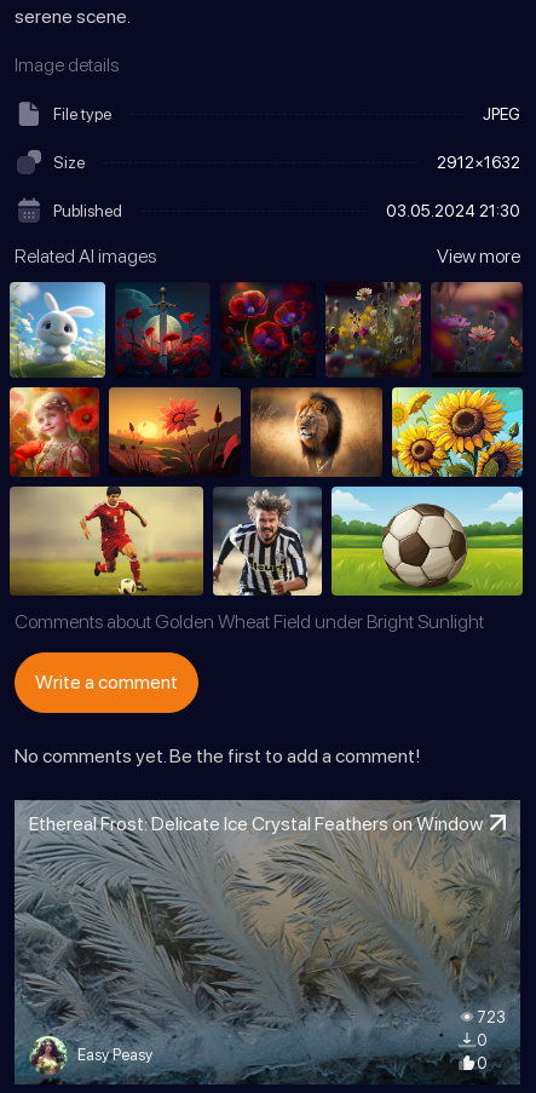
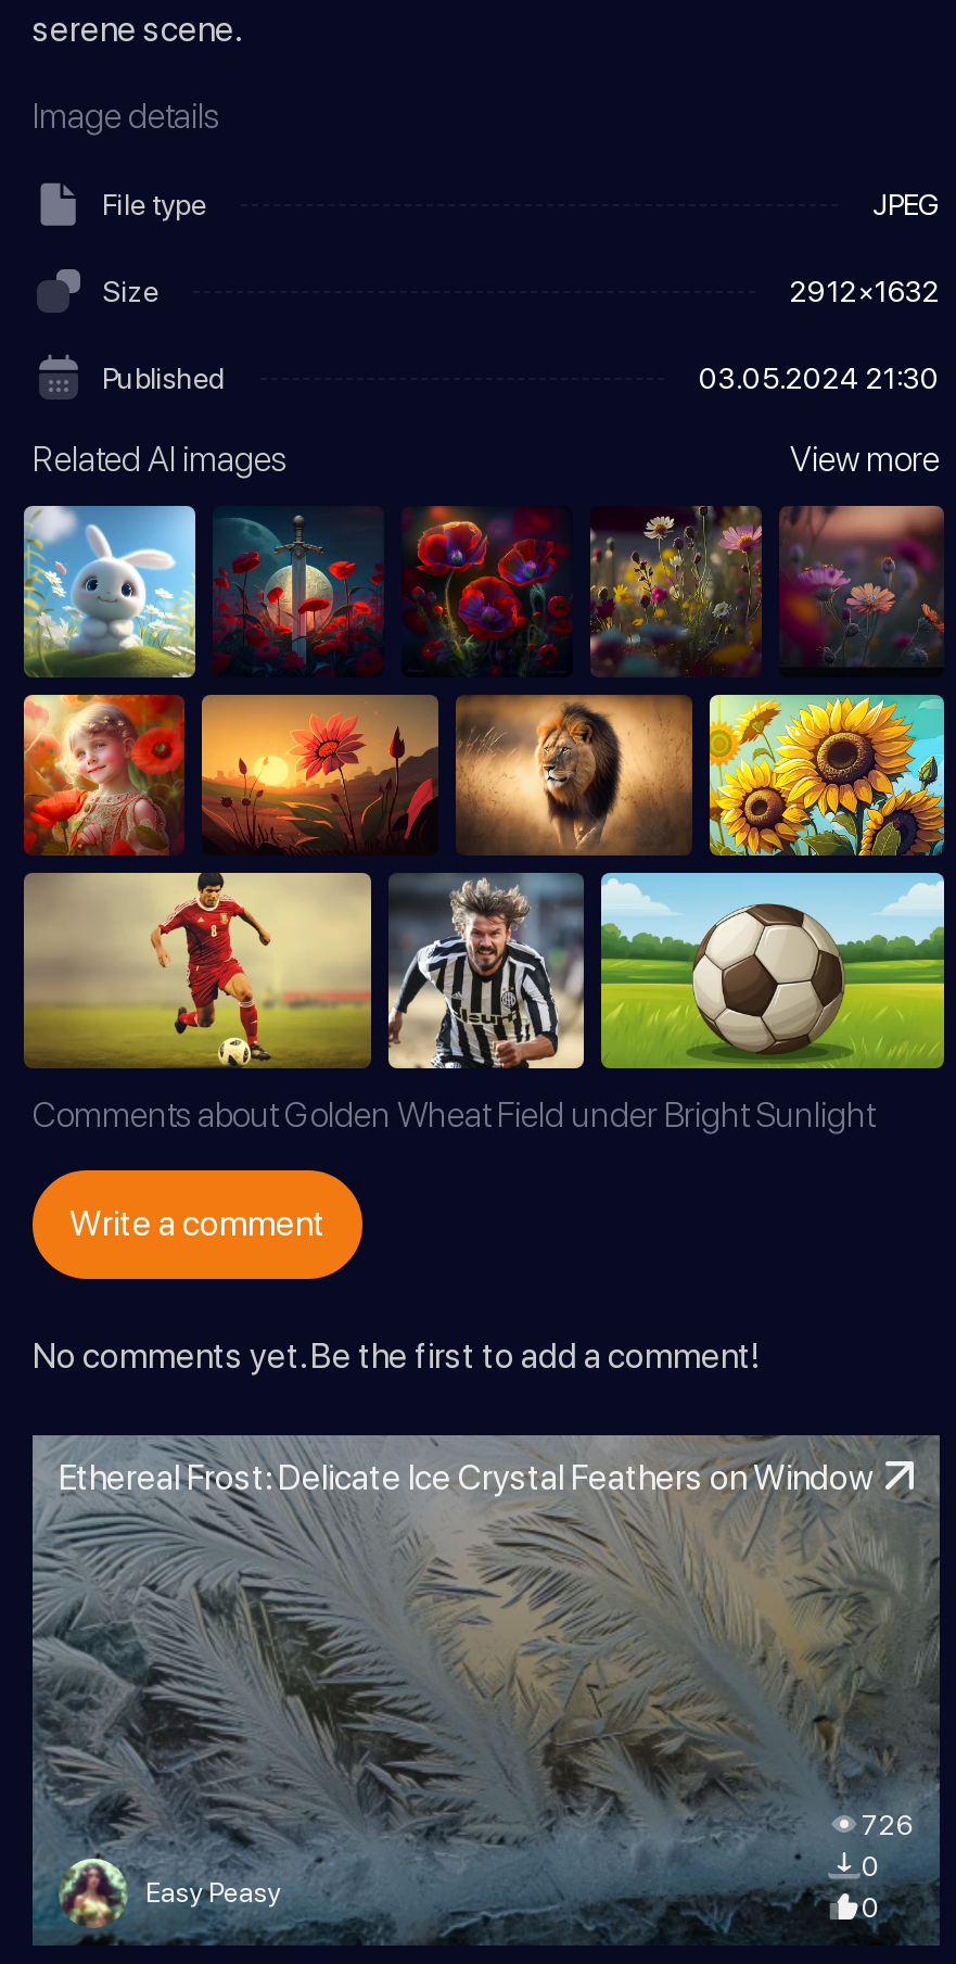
[477,1008,506,1026] 723 -> [862,1808,914,1840] 726

